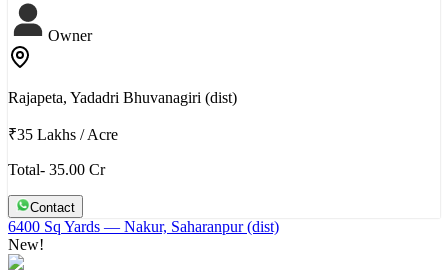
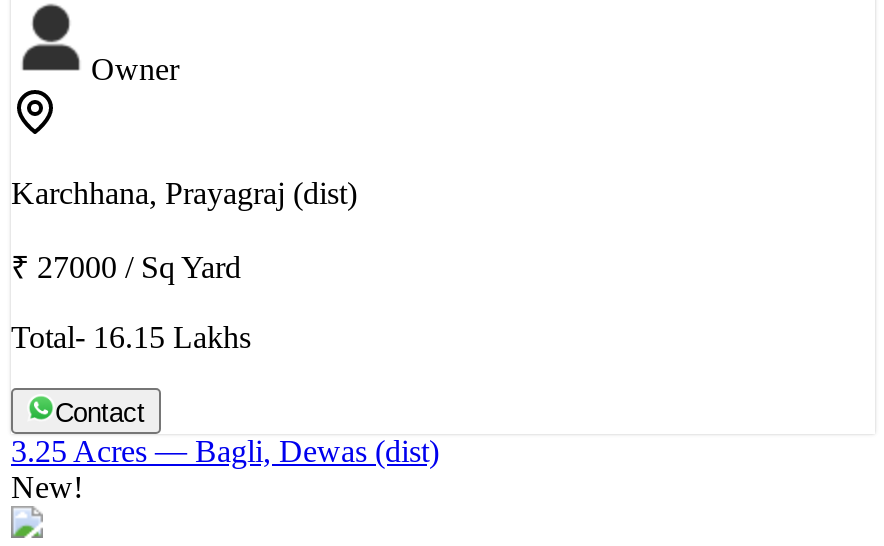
[8,89,237,106] Rajapeta, Yadadri Bhuvanagiri (dist) -> [11,177,357,211] Karchhana, Prayagraj (dist)
[8,126,118,143] ₹35 Lakhs / Acre -> [11,251,241,285] ₹ 27000 / Sq Yard
[8,161,105,178] Total- 35.00 Cr -> [11,321,251,355] Total- 16.15 Lakhs
[8,218,279,235] 6400 Sq Yards— Nakur, Saharanpur (dist) -> [11,435,439,469] 3.25 Acres— Bagli, Dewas (dist)

